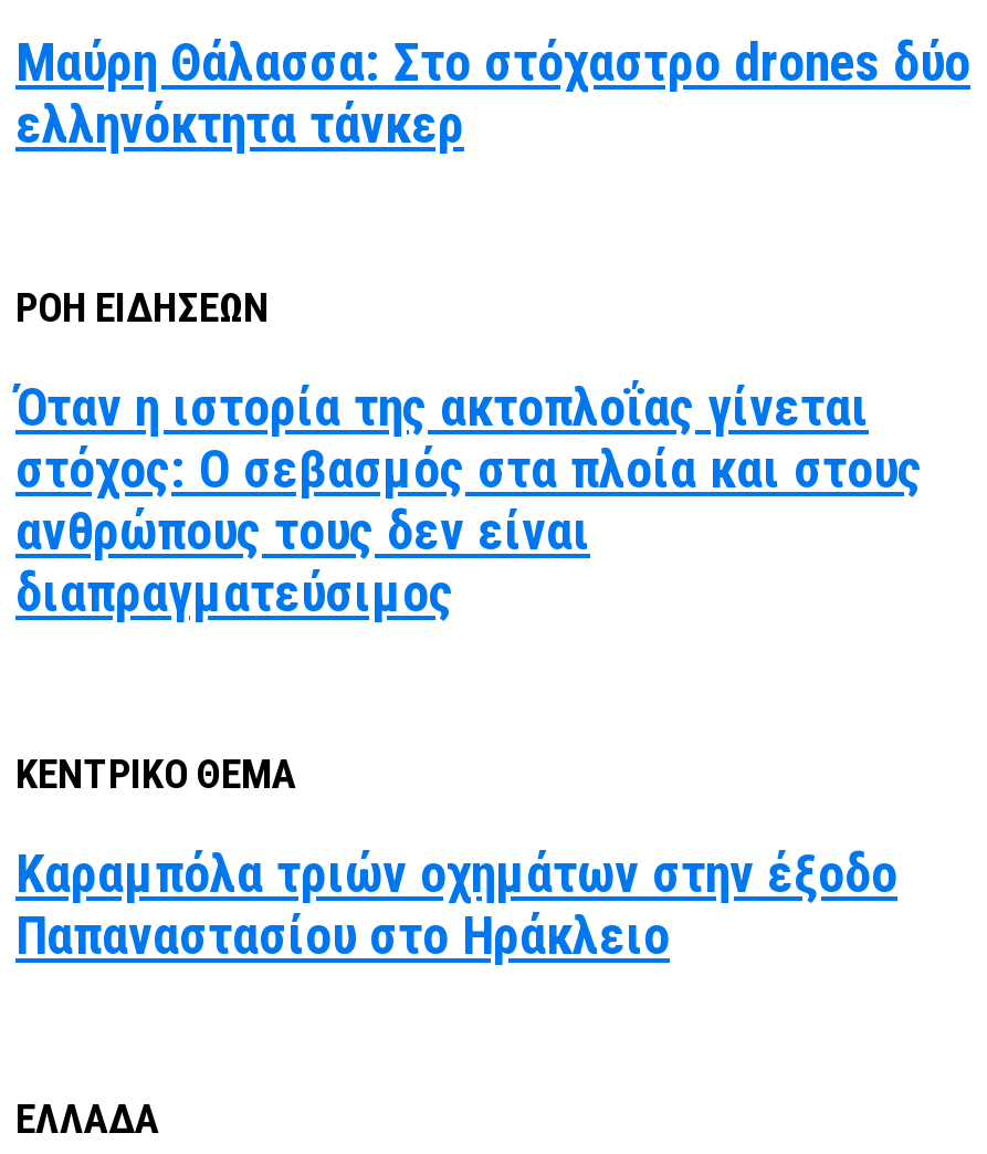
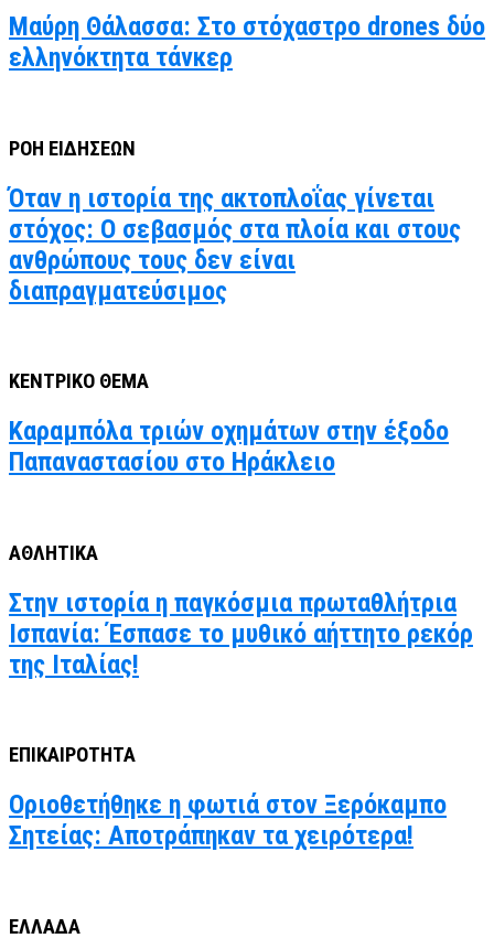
none -> [9,541,473,851] ΑΘΛΗΤΙΚΑ | Στην ιστορία η παγκόσμια πρωταθλήτρια | Ισπανία: Έσπασε το μυθικό αήττητο ρεκόρ | της Ιταλίας! | ΕΠΙΚΑΙΡΟΤΗΤΑ | Οριοθετήθηκε η φωτιά στον Ξερόκαμπο | Σητείας: Αποτράπηκαν τα χειρότερα!

